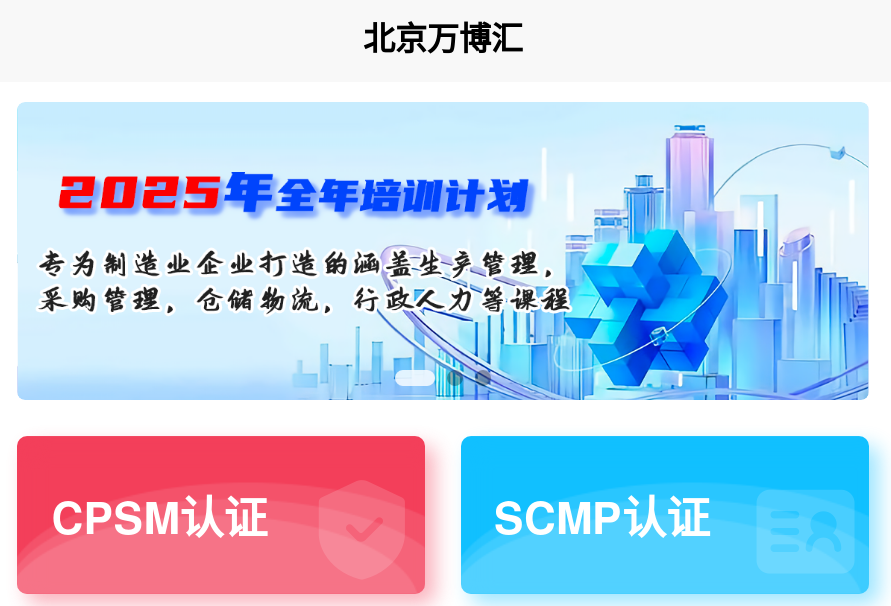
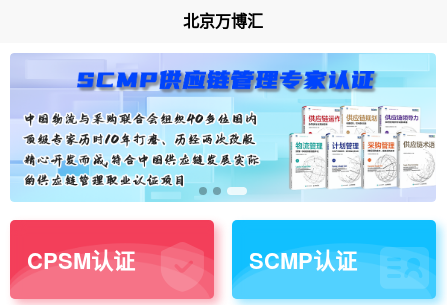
[19,104,871,400] [image] -> [10,53,436,201] [image]

